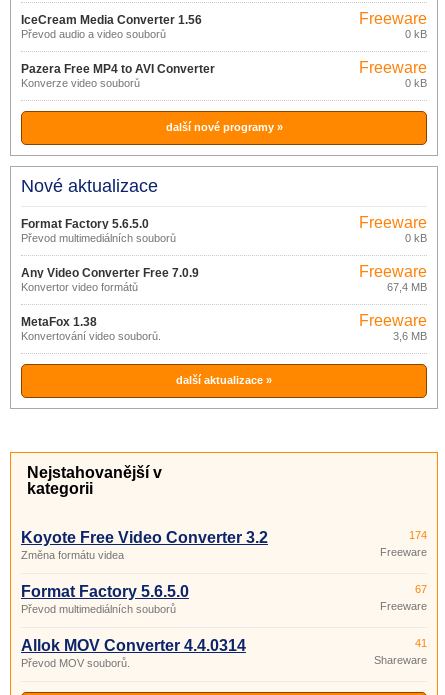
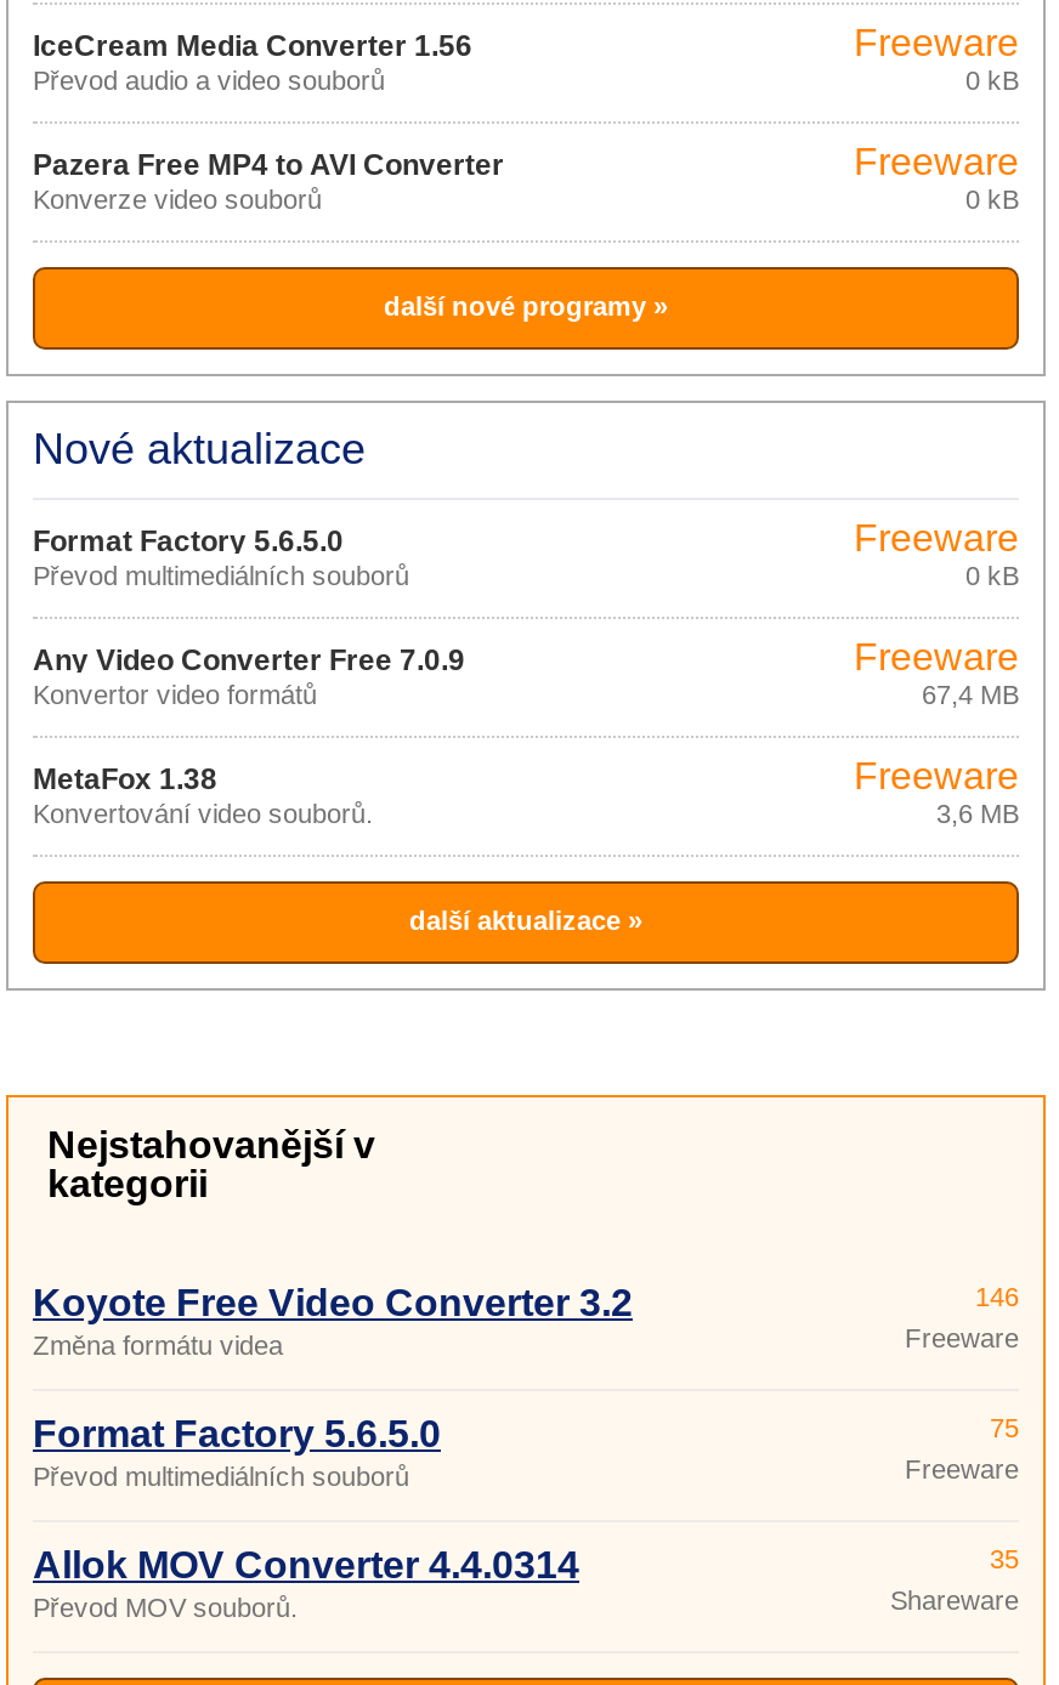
[409,529,427,541] 174 -> [975,1282,1019,1311] 146
[415,583,427,595] 67 -> [990,1413,1019,1442] 75
[415,637,427,649] 41 -> [990,1544,1019,1573] 35

